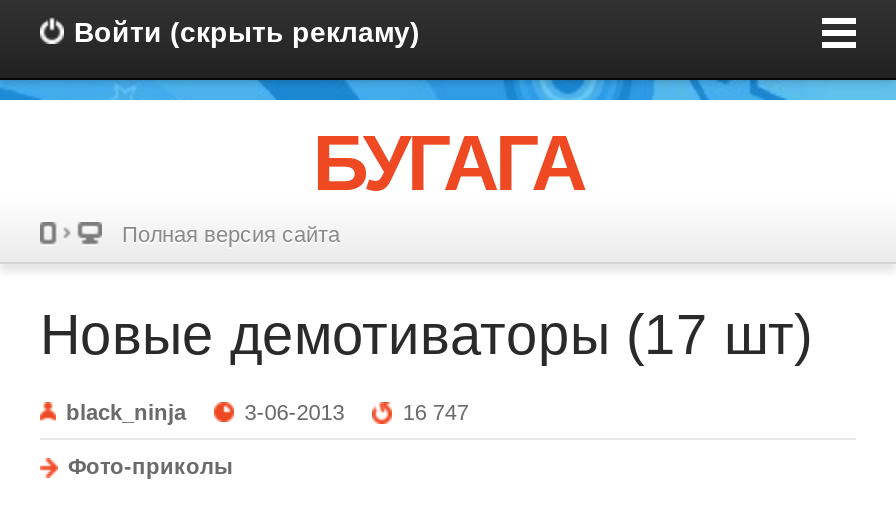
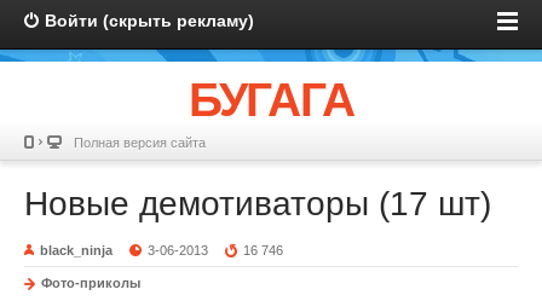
[403,400,469,424] 16 747 -> [244,243,284,257] 16 746

